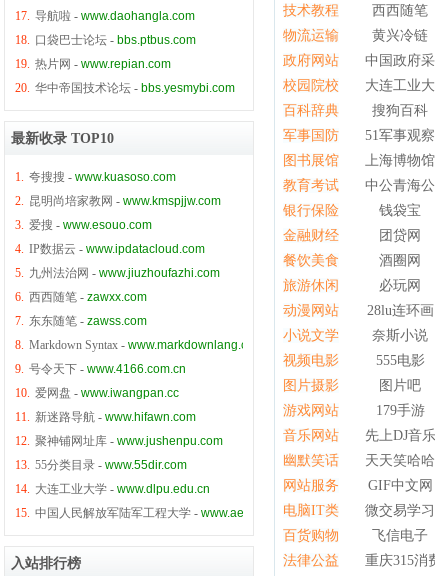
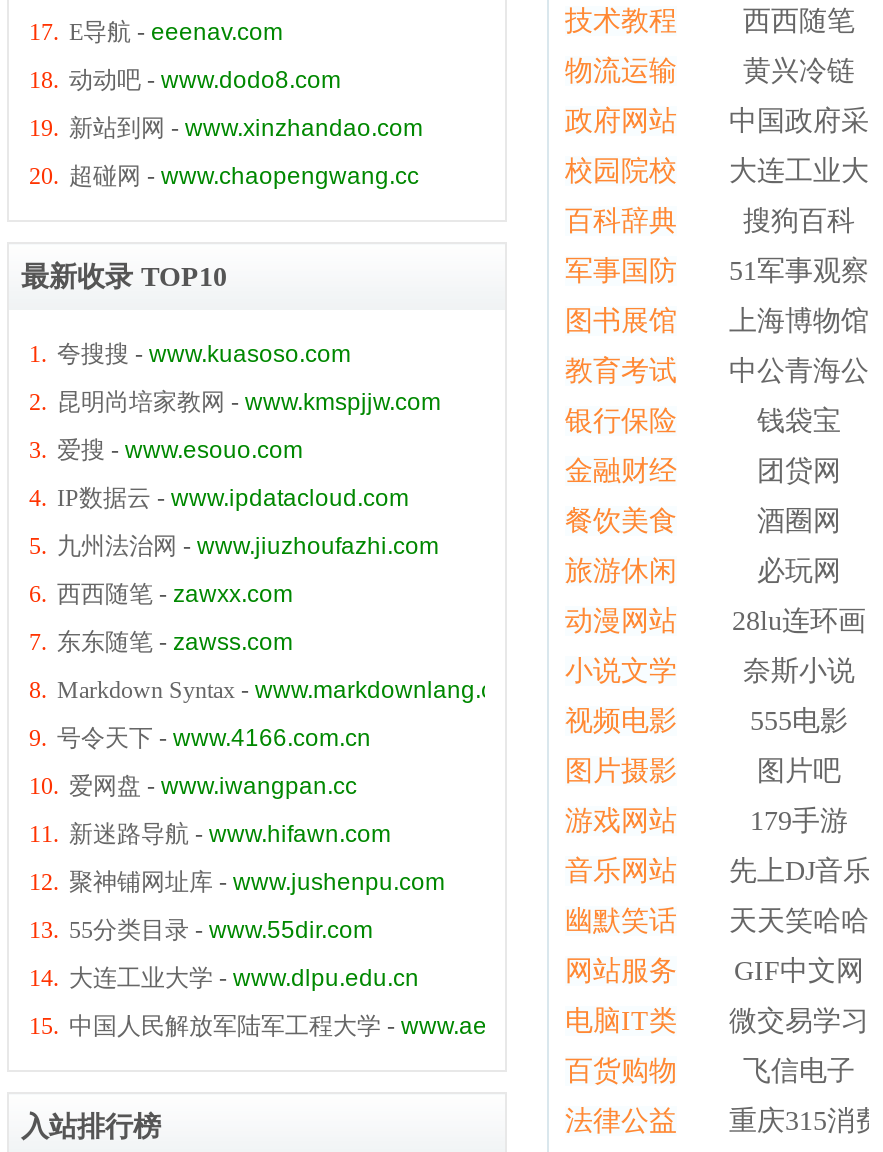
[15,9,195,23] 17. 导航啦- www.daohangla.com -> [29,18,283,46] 17. E导航- eeenav.com
[15,33,196,47] 18. 口袋巴士论坛- bbs.ptbus.com -> [29,66,341,94] 18. 动动吧- www.dodo8.com
[15,57,171,71] 19. 热片网- www.repian.com -> [29,114,423,142] 19. 新站到网- www.xinzhandao.com
[15,81,235,95] 20. 华中帝国技术论坛- bbs.yesmybi.com -> [29,162,419,190] 20. 超碰网- www.chaopengwang.cc

